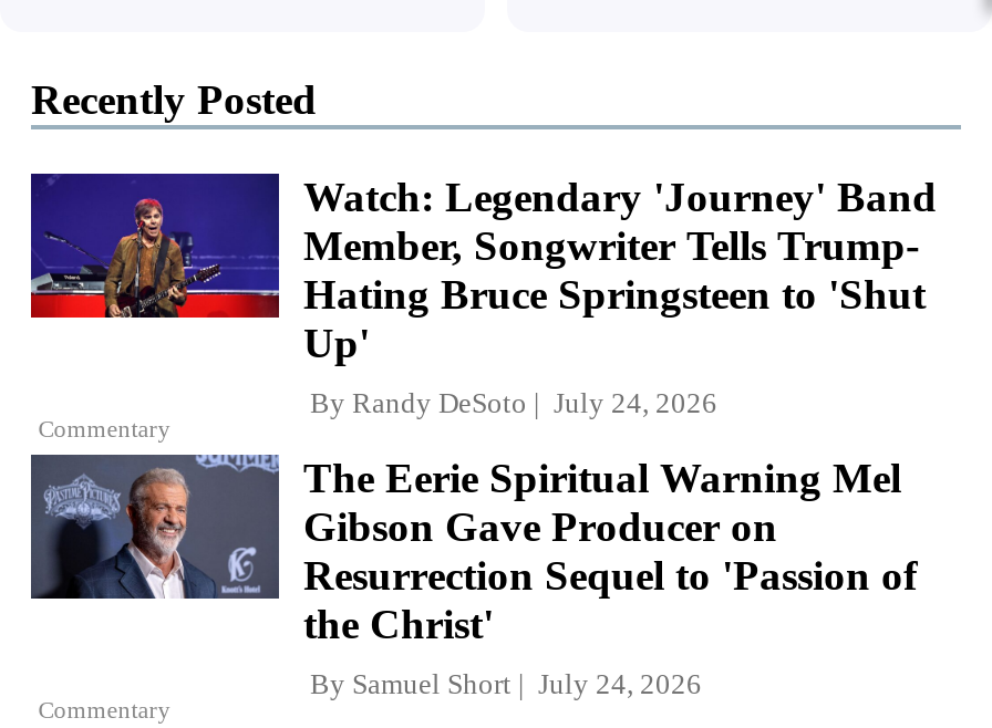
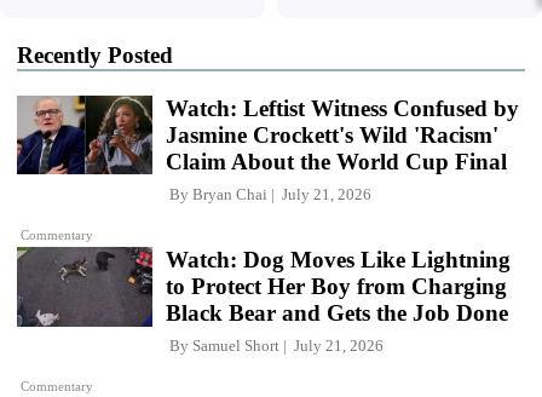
[29,171,937,418] [image] | Watch: Legendary 'Journey' Band | Member, Songwriter Tells Trump- | Hating Bruce Springsteen to 'Shut | Up' | By Randy DeSoto July 24, 2026 -> [16,94,519,203] [image] | Watch: Leftist Witness Confused by | Jasmine Crockett's Wild 'Racism' | Claim About the World Cup Final | By Bryan Chai July 21, 2026
[31,454,917,699] [image] | The Eerie Spiritual Warning Mel | Gibson Gave Producer on | Resurrection Sequel to 'Passion of | the Christ' | By Samuel Short July 24, 2026 -> [17,247,511,355] [image] | Watch: Dog Moves Like Lightning | to Protect Her Boy from Charging | Black Bear and Gets the Job Done | By Samuel Short July 21, 2026

